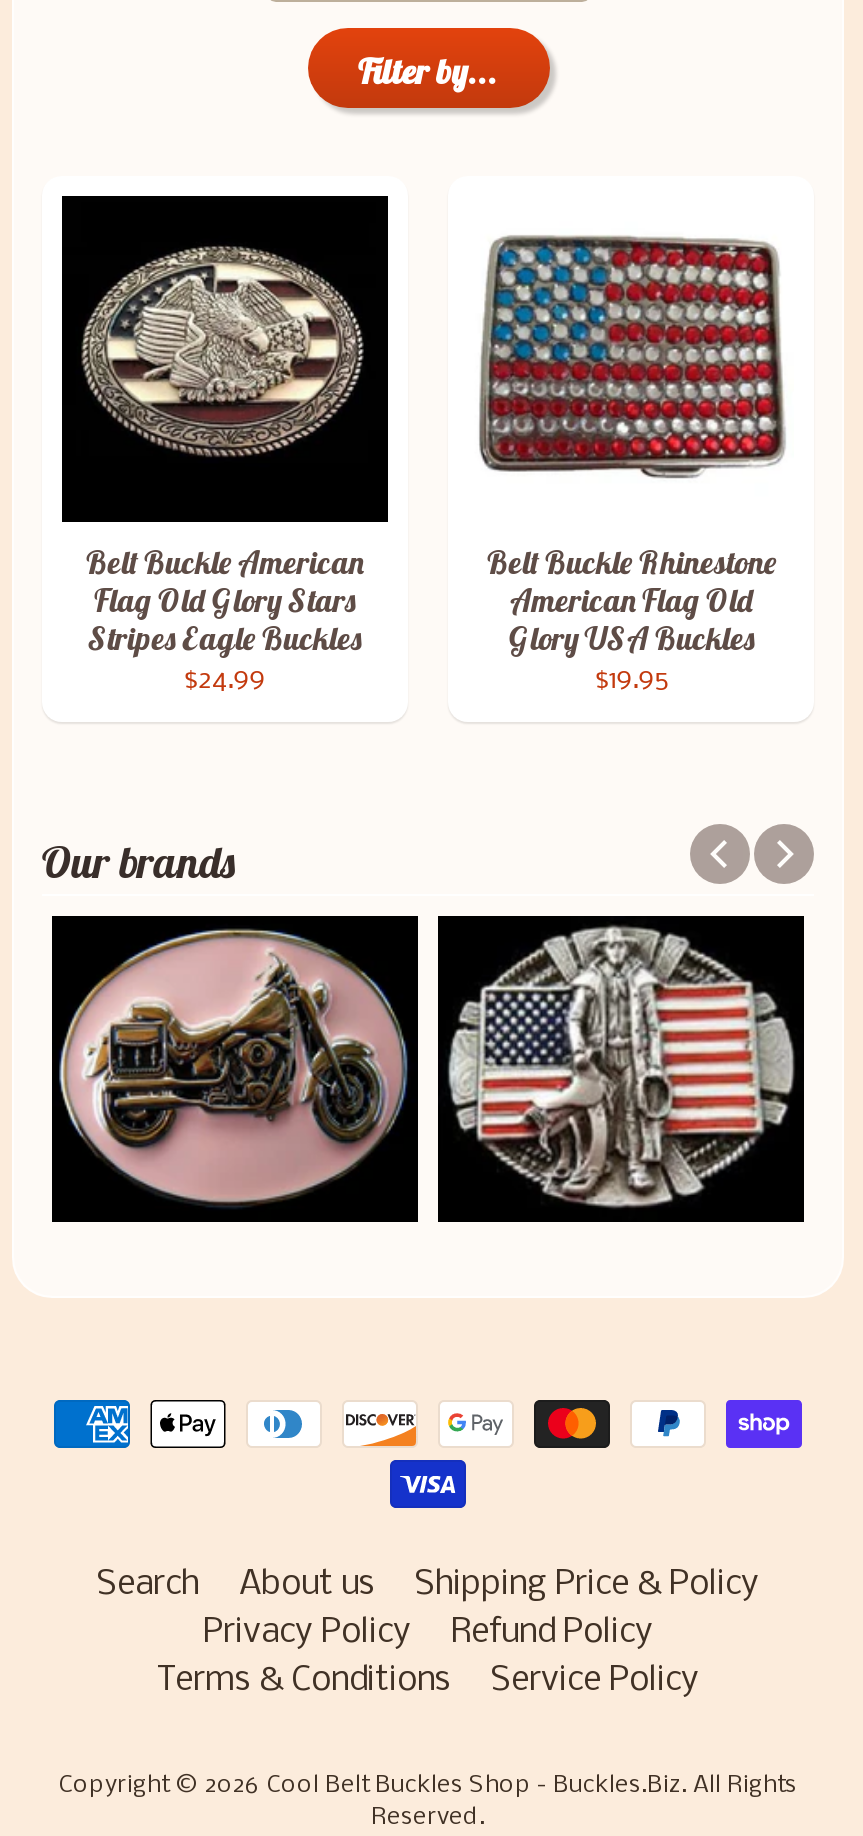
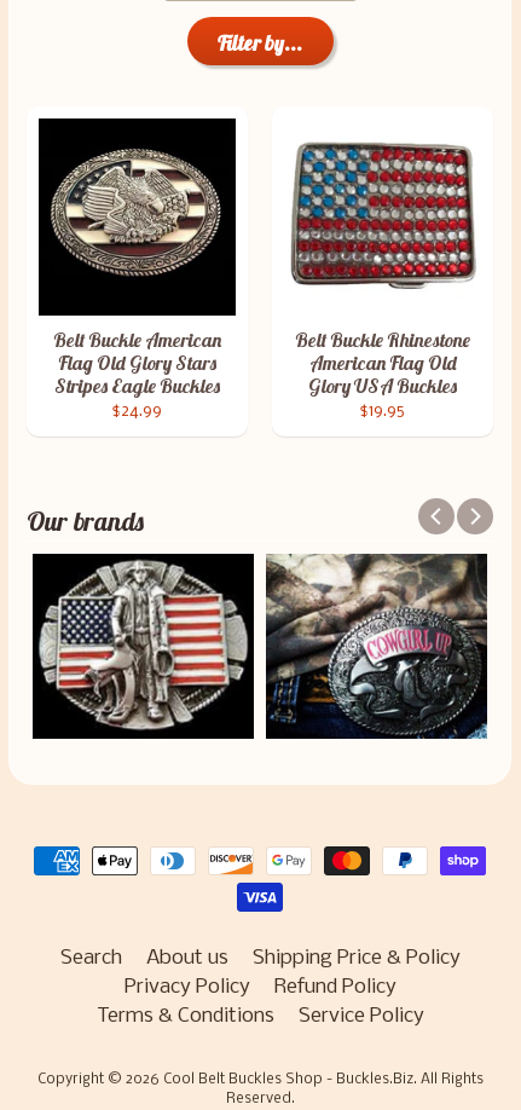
[436,914,806,1224] [image] -> [265,553,488,740] [image]
[58,928,408,1206] [image] -> [37,559,248,730] [image]

